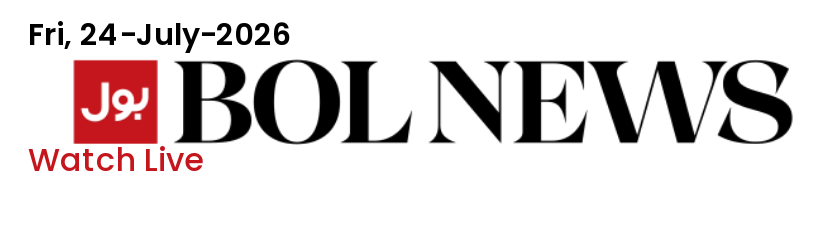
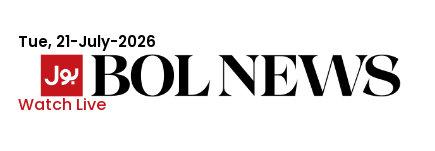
[28,13,292,55] Fri, 24-July-2026 -> [18,31,156,52] Tue, 21-July-2026

